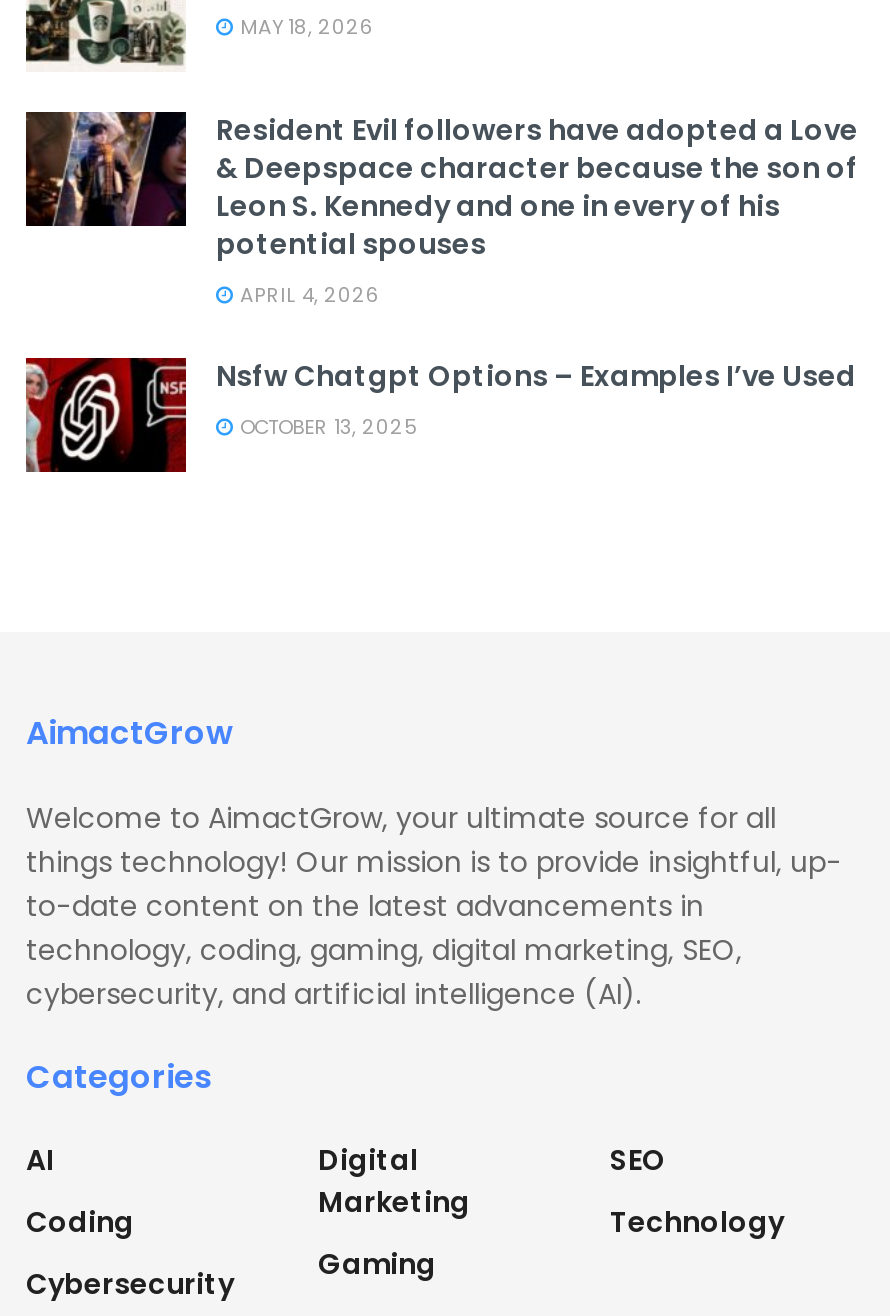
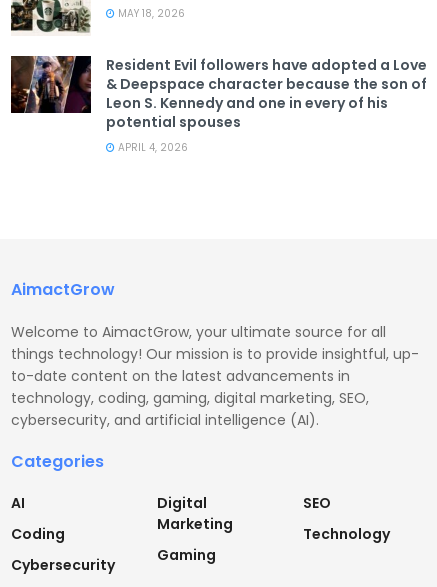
[24,356,856,474] [image] | Nsfw Chatgpt Options – Examples I’ve Used | OCTOBER 13, 2025 -> none

